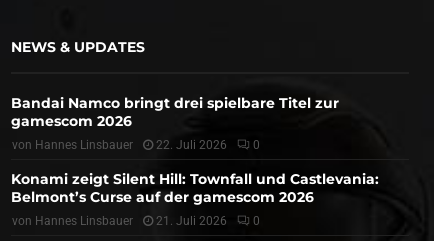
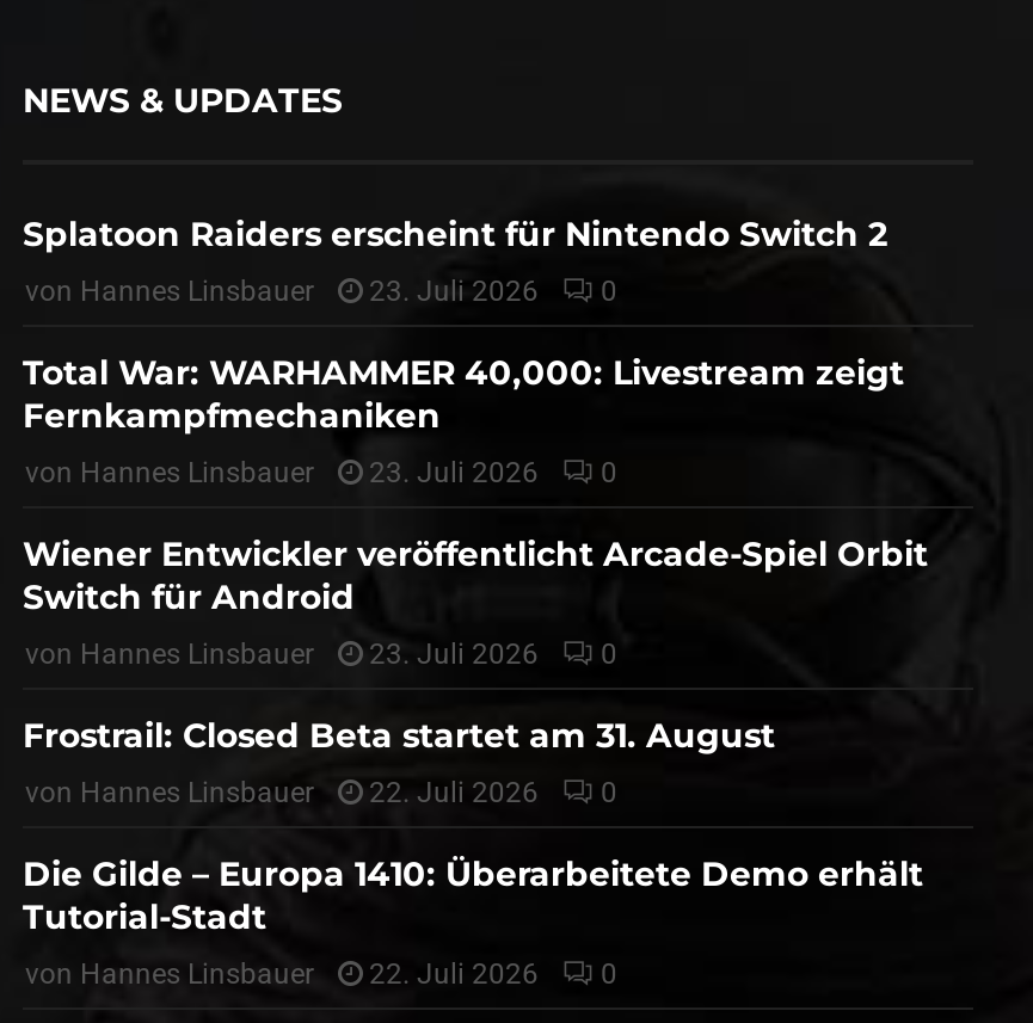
[11,94,339,130] Bandai Namco bringt drei spielbare Titel zur | gamescom 2026 -> [23,213,928,758] Splatoon Raiders erscheint für Nintendo Switch 2 | von Hannes Linsbauer | 23. Juli 2026 | 0 | Total War: WARHAMMER 40,000: Livestream zeigt | Fernkampfmechaniken | von Hannes Linsbauer | 23. Juli 2026 | 0 | Wiener Entwickler veröffentlicht Arcade-Spiel Orbit | Switch für Android | von Hannes Linsbauer | 23. Juli 2026 | 0 | Frostrail: Closed Beta startet am 31. August
[11,170,379,206] Konami zeigt Silent Hill: Townfall und Castlevania: | Belmont’s Curse auf der gamescom 2026 -> [23,853,923,939] Die Gilde – Europa 1410: Überarbeitete Demo erhält | Tutorial-Stadt
[12,214,260,228] von Hannes Linsbauer 21. Juli 2026 0 -> [25,958,617,991] von Hannes Linsbauer 22. Juli 2026 0

